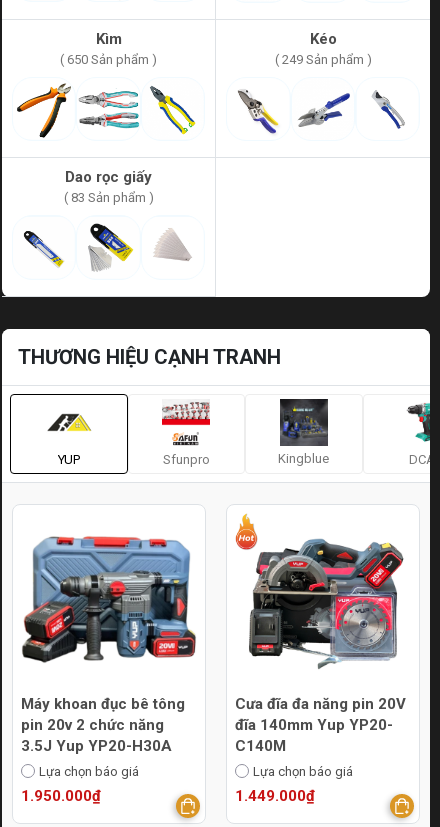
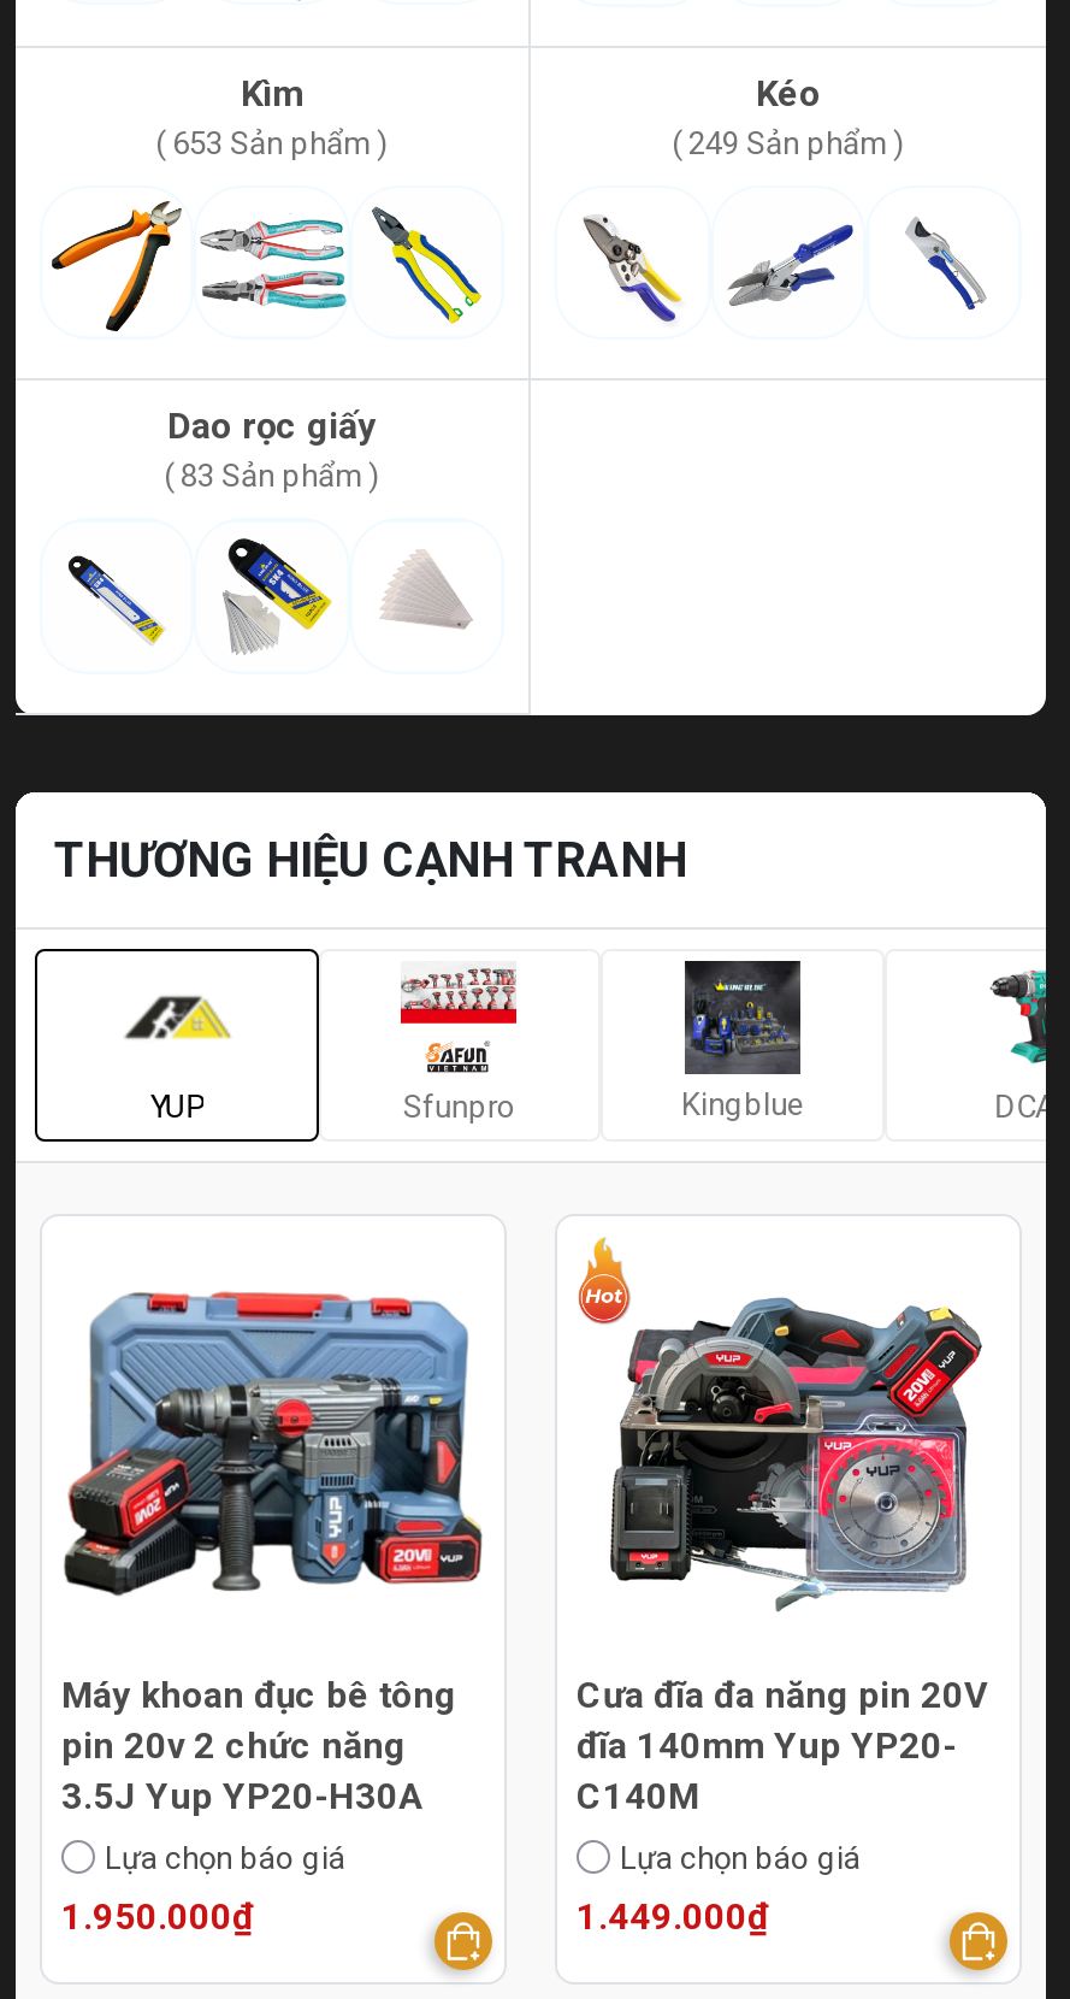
[60,52,157,67] ( 650 Sản phẩm ) -> [155,125,389,161] ( 653 Sản phẩm )

